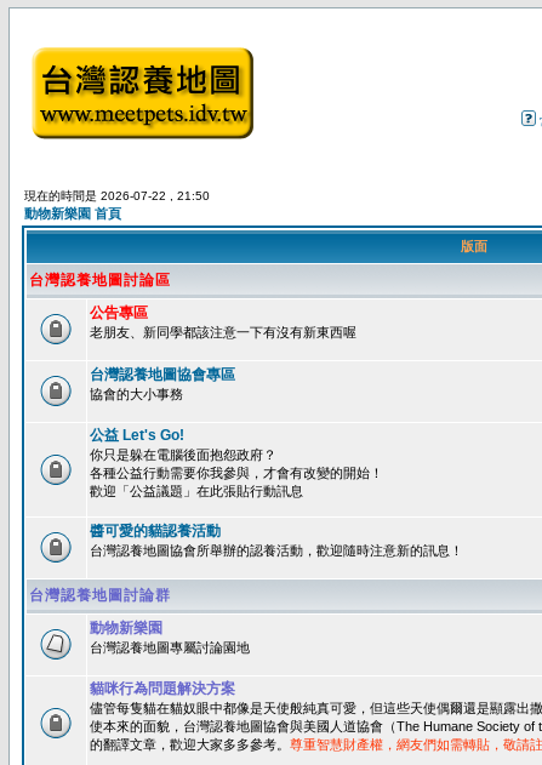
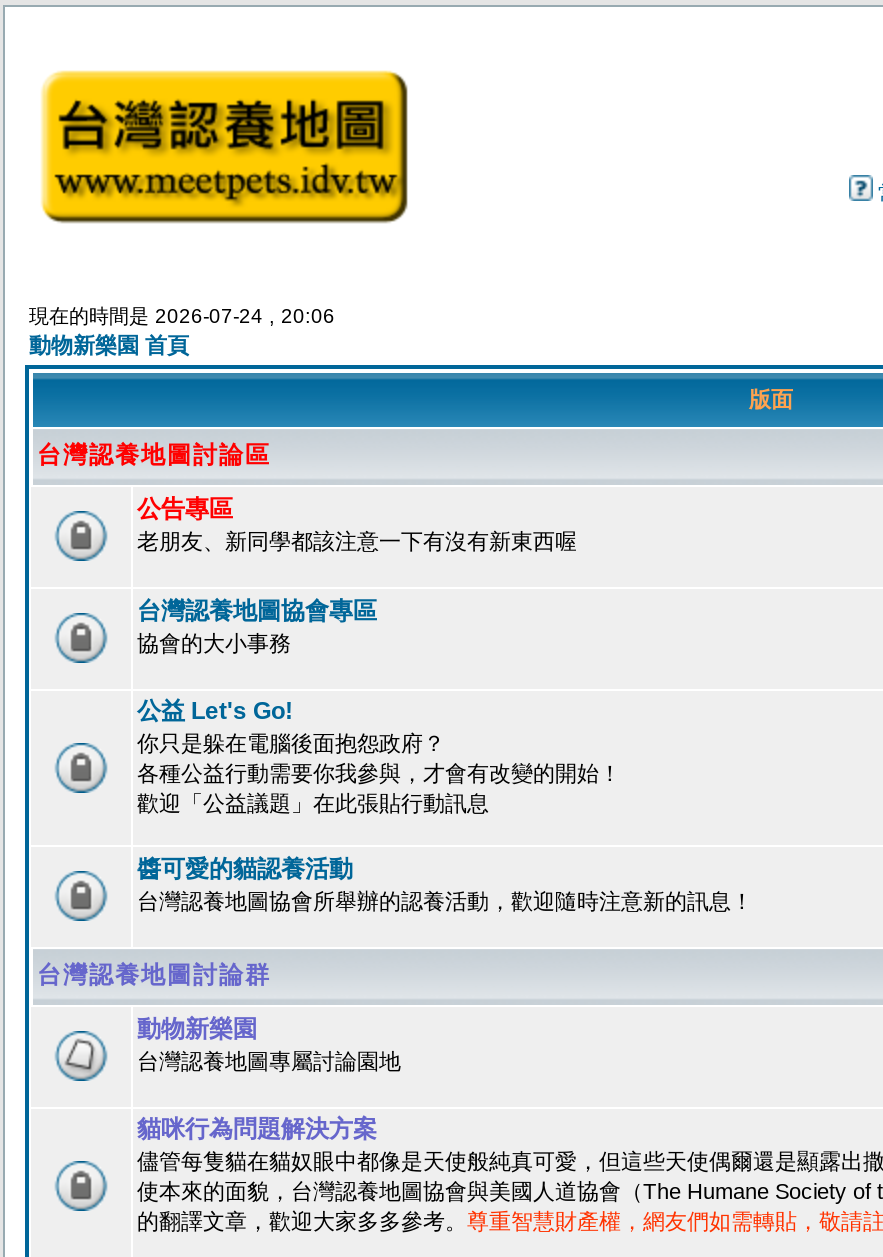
[24,189,210,202] 現在的時間是 2026-07-22 , 21:50 -> [29,305,335,327] 現在的時間是 2026-07-24 , 20:06

